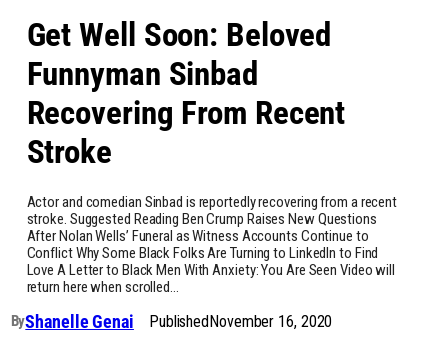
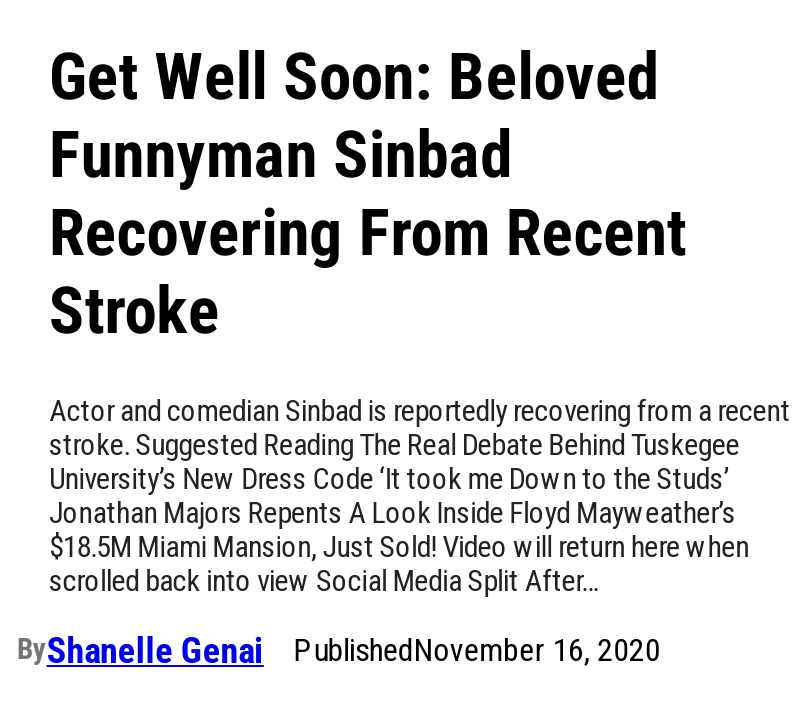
[26,210,395,296] stroke. Suggested Reading Ben Crump Raises New Questions | After Nolan Wells’ Funeral as Witness Accounts Continue to | Conflict Why Some Black Folks Are Turning to LinkedIn to Find | Love A Letter to Black Men With Anxiety: You Are Seen Video will | return here when scrolled… -> [49,427,749,599] stroke. Suggested Reading The Real Debate Behind Tuskegee | University’s New Dress Code ‘It took me Down to the Studs’ | Jonathan Majors Repents A Look Inside Floyd Mayweather’s | $18.5M Miami Mansion, Just Sold! Video will return here when | scrolled back into view Social Media Split After…

